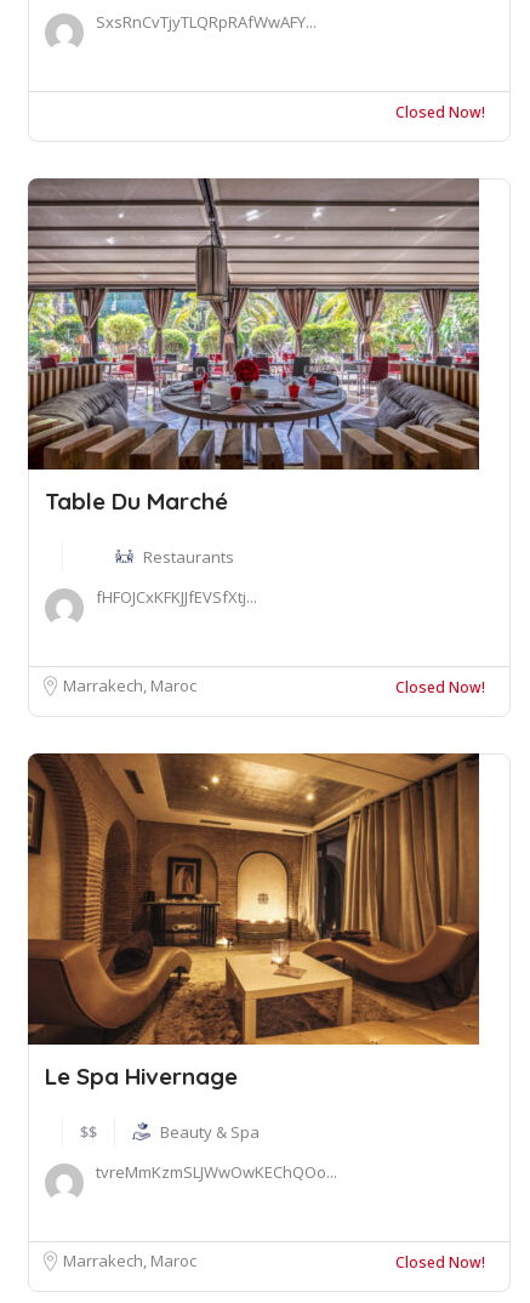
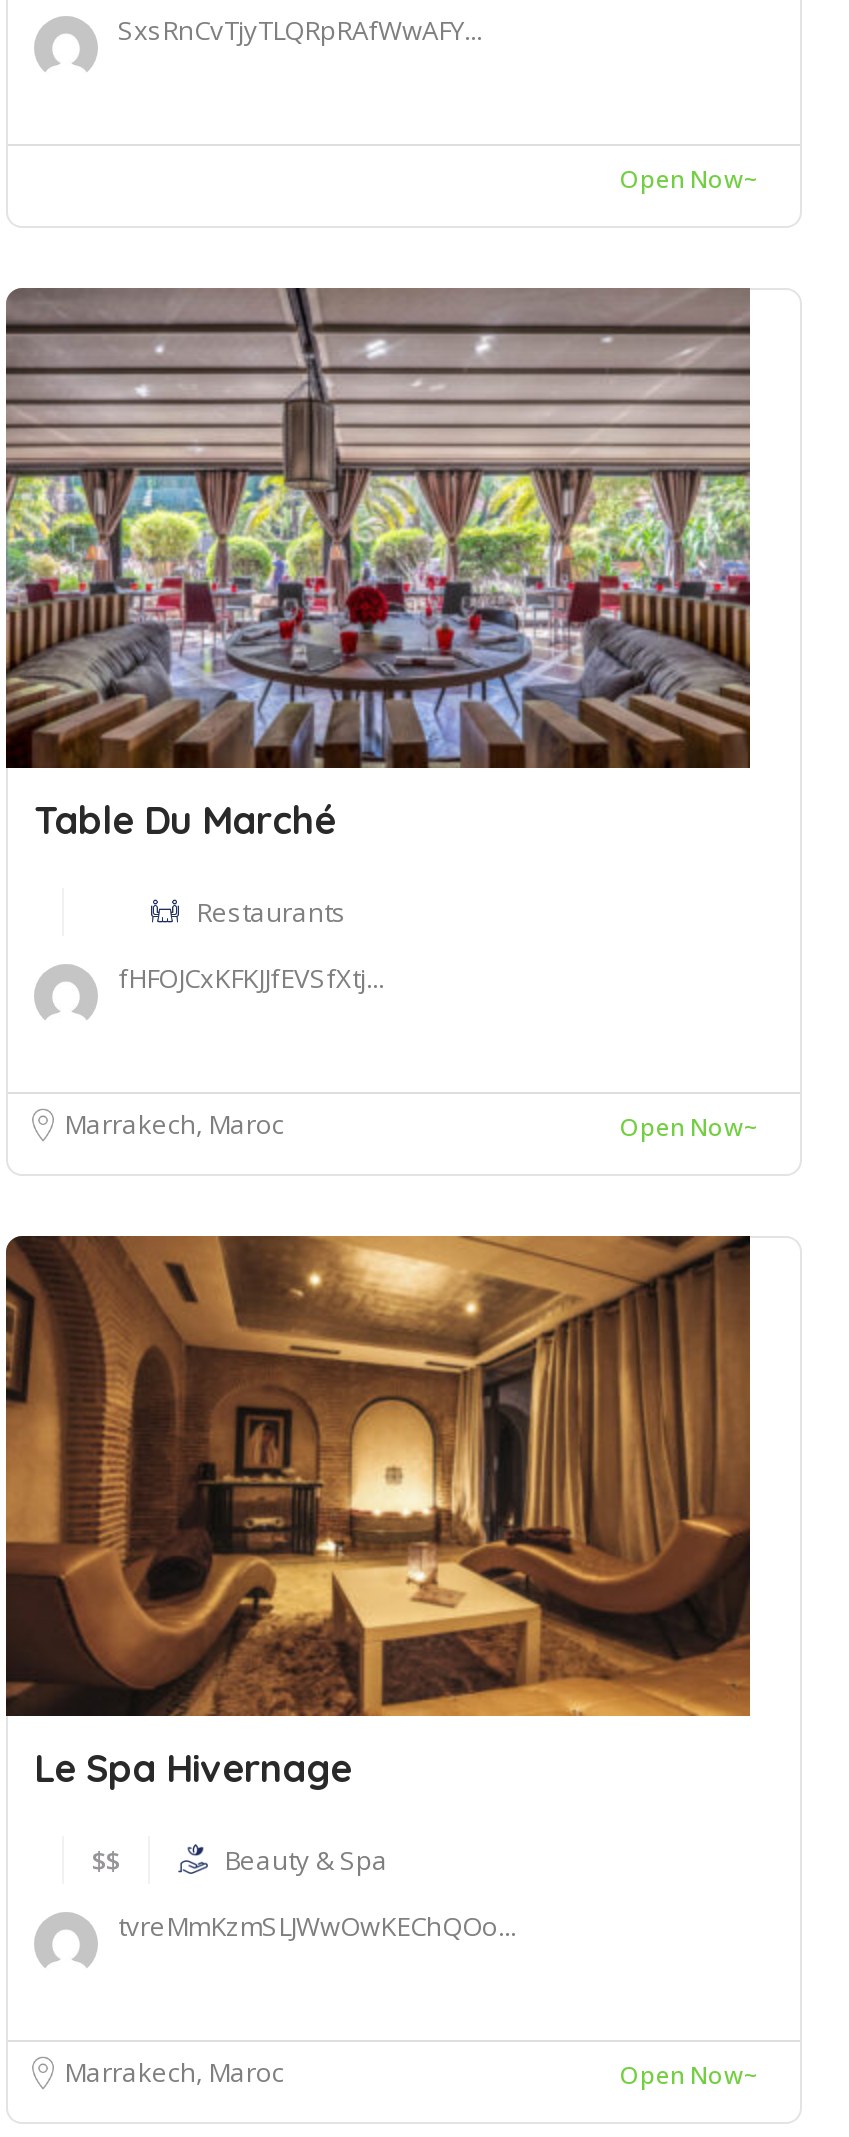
[395,102,485,123] Closed Now! -> [620,163,760,197] Open Now~
[395,677,485,698] Closed Now! -> [620,1111,760,1145] Open Now~
[395,1253,485,1273] Closed Now! -> [620,2059,760,2093] Open Now~

